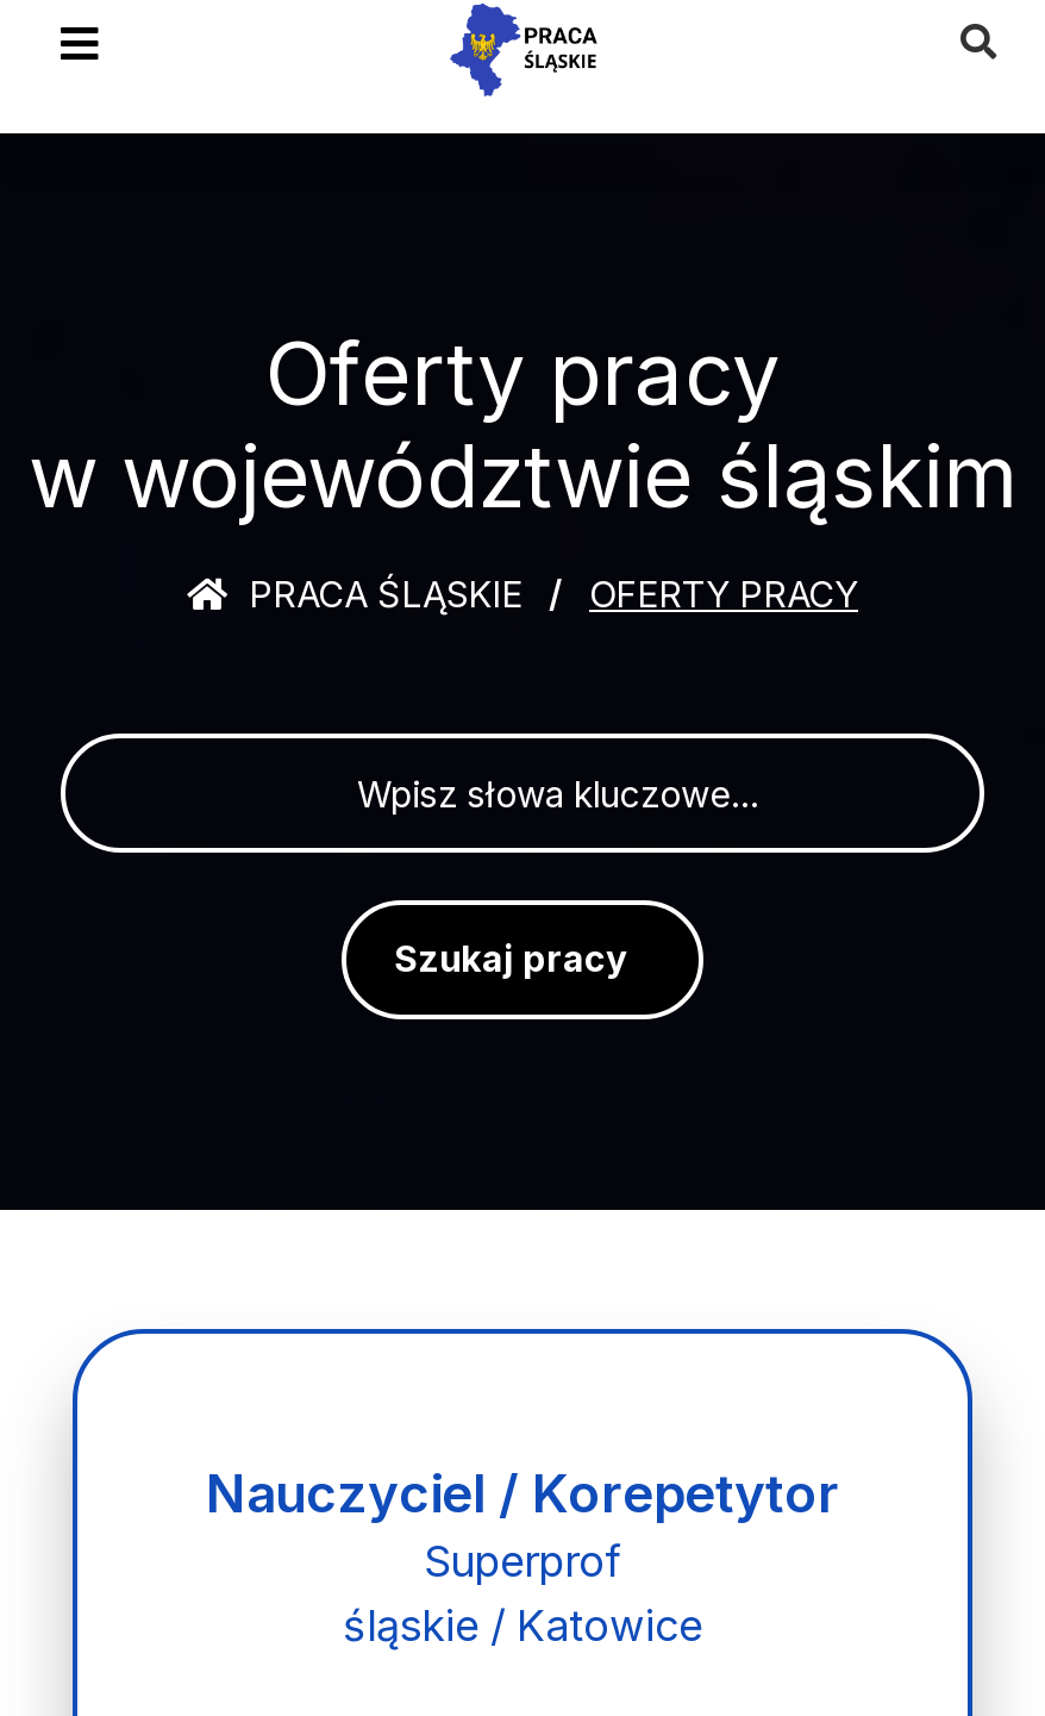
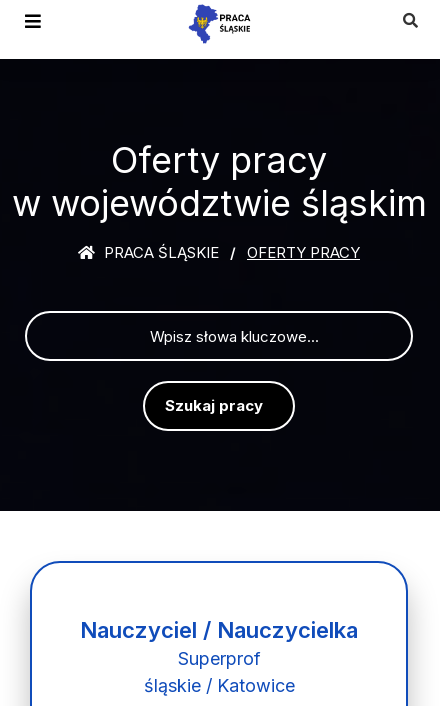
[206,1462,839,1524] Nauczyciel / Korepetytor -> [80,617,358,643] Nauczyciel / Nauczycielka

